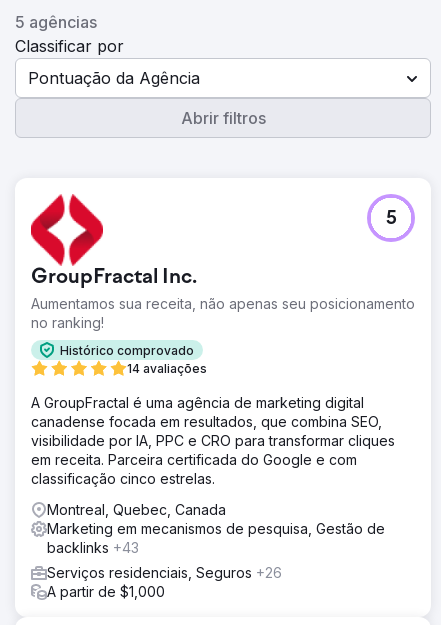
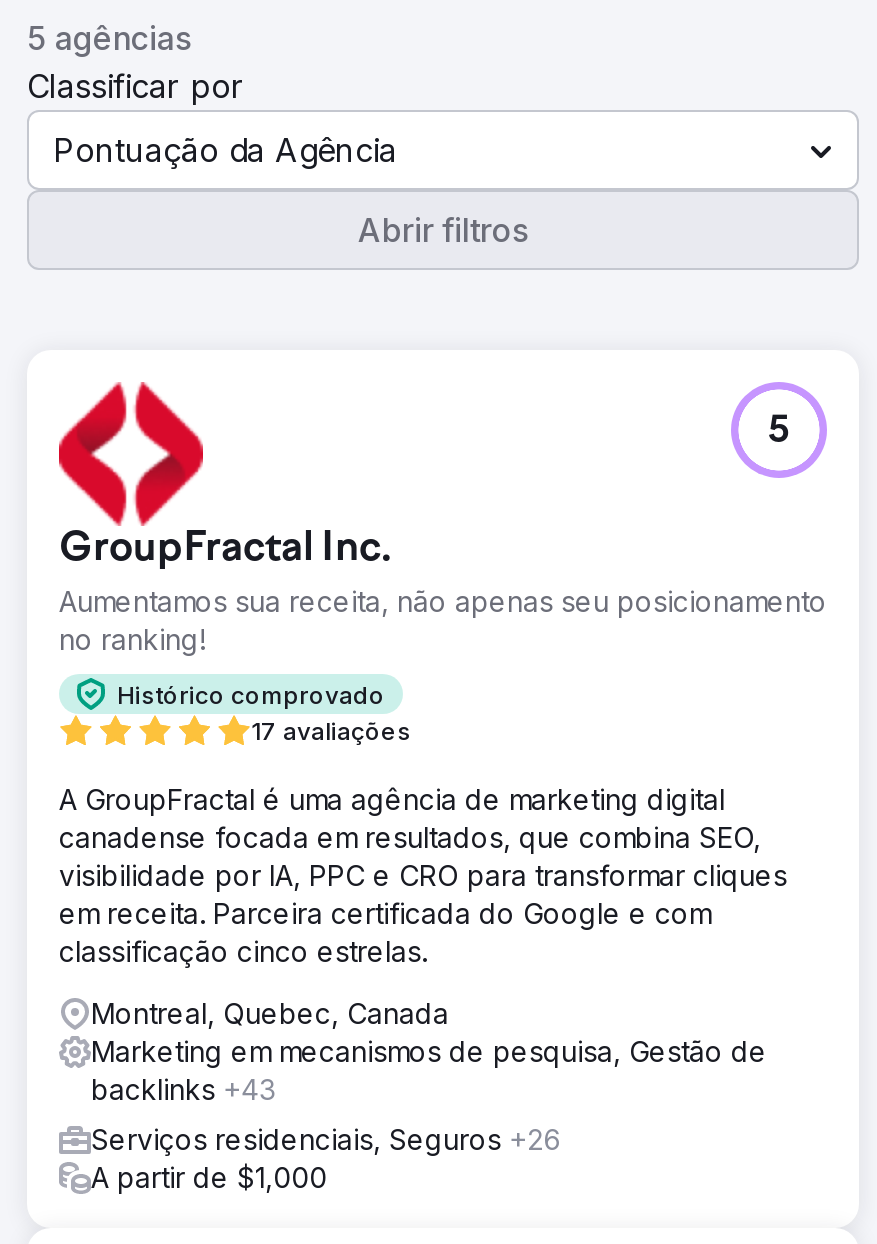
[127,361,207,376] 14 avaliações -> [251,716,411,746] 17 avaliações

